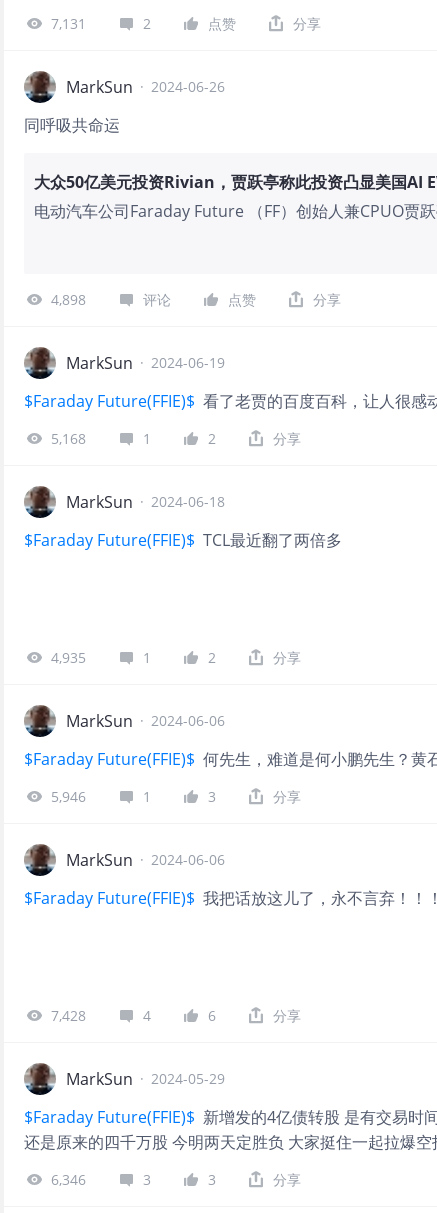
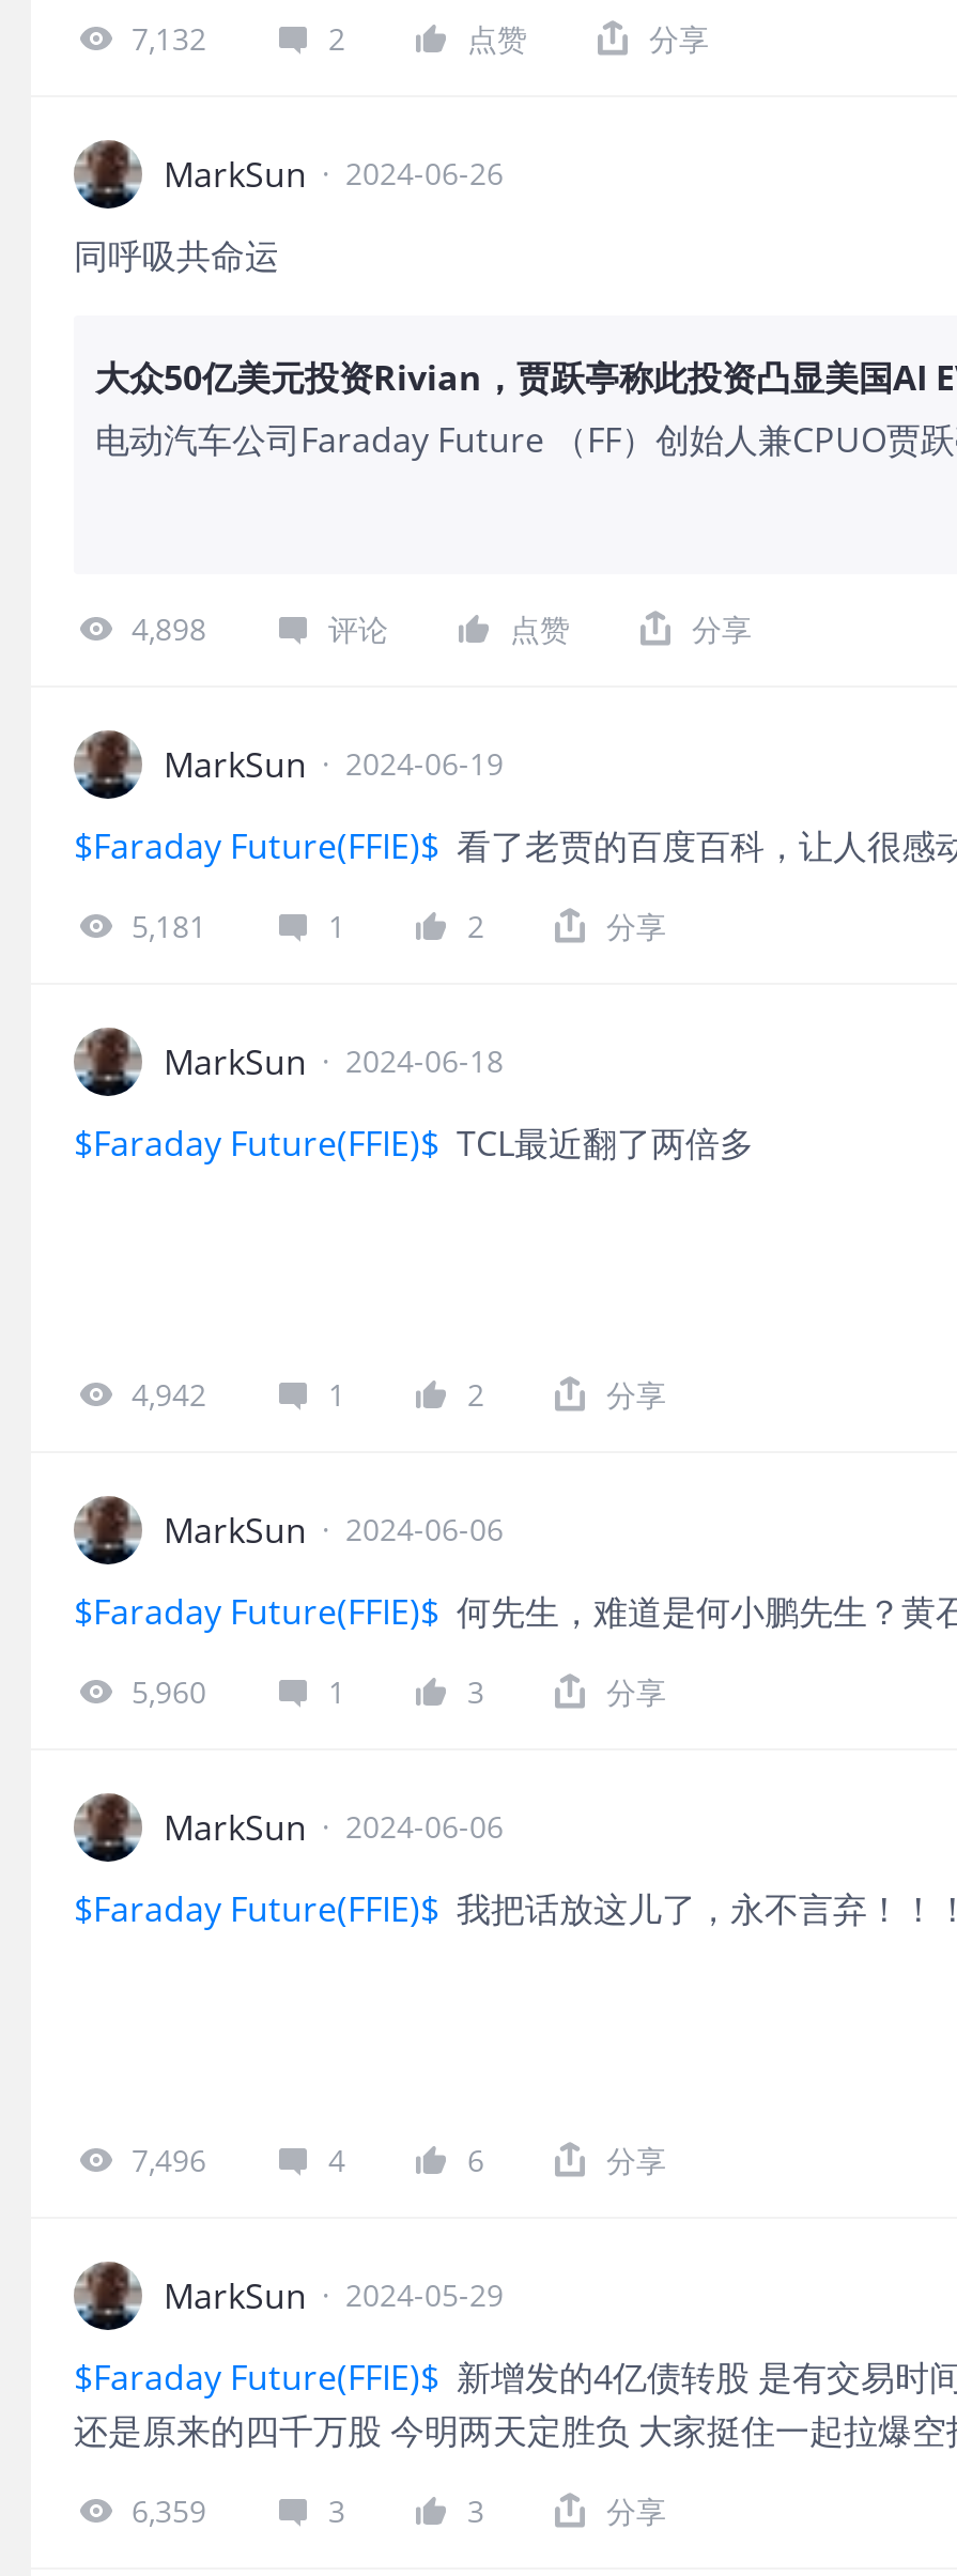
[51,14,86,33] 7,131 -> [132,18,206,58] 7,132
[51,429,86,448] 5,168 -> [132,905,206,946] 5,181
[51,648,86,667] 4,935 -> [132,1373,206,1414] 4,942
[51,787,86,806] 5,946 -> [132,1671,206,1711] 5,960
[51,1006,86,1025] 7,428 -> [132,2139,206,2180] 7,496
[51,1170,86,1189] 6,346 -> [132,2490,206,2530] 6,359

